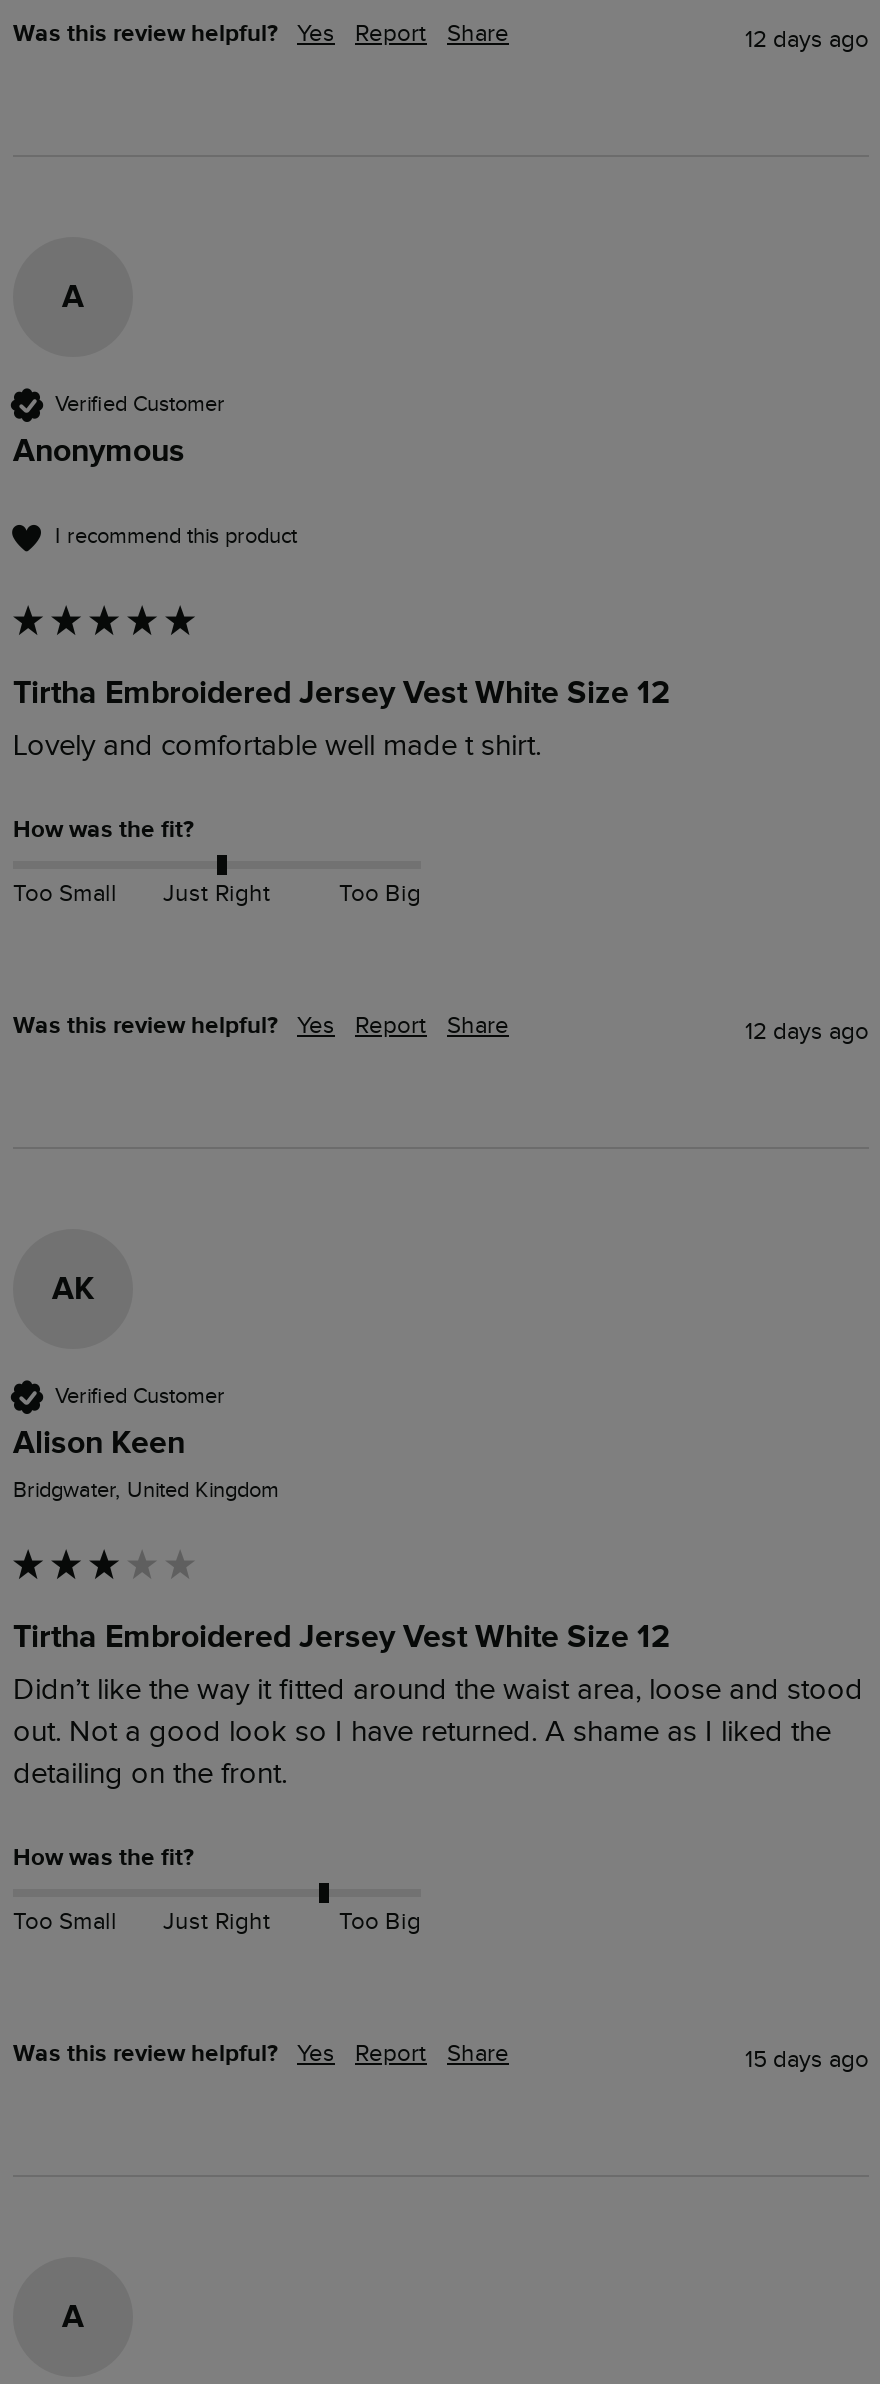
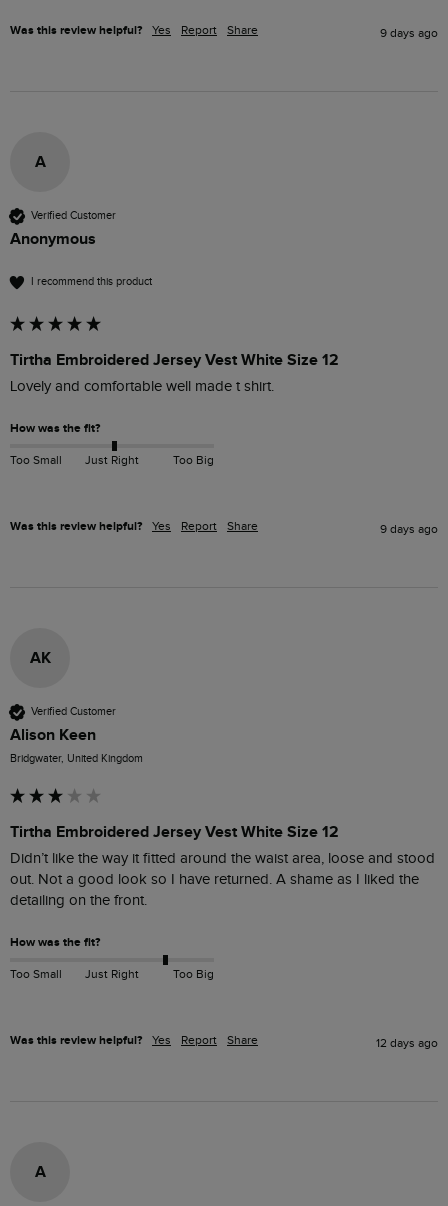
[745,24,869,52] 12 days ago -> [380,25,438,39] 9 days ago
[745,1016,869,1044] 12 days ago -> [380,522,438,536] 9 days ago
[745,2044,869,2072] 15 days ago -> [376,1036,438,1050] 12 days ago

